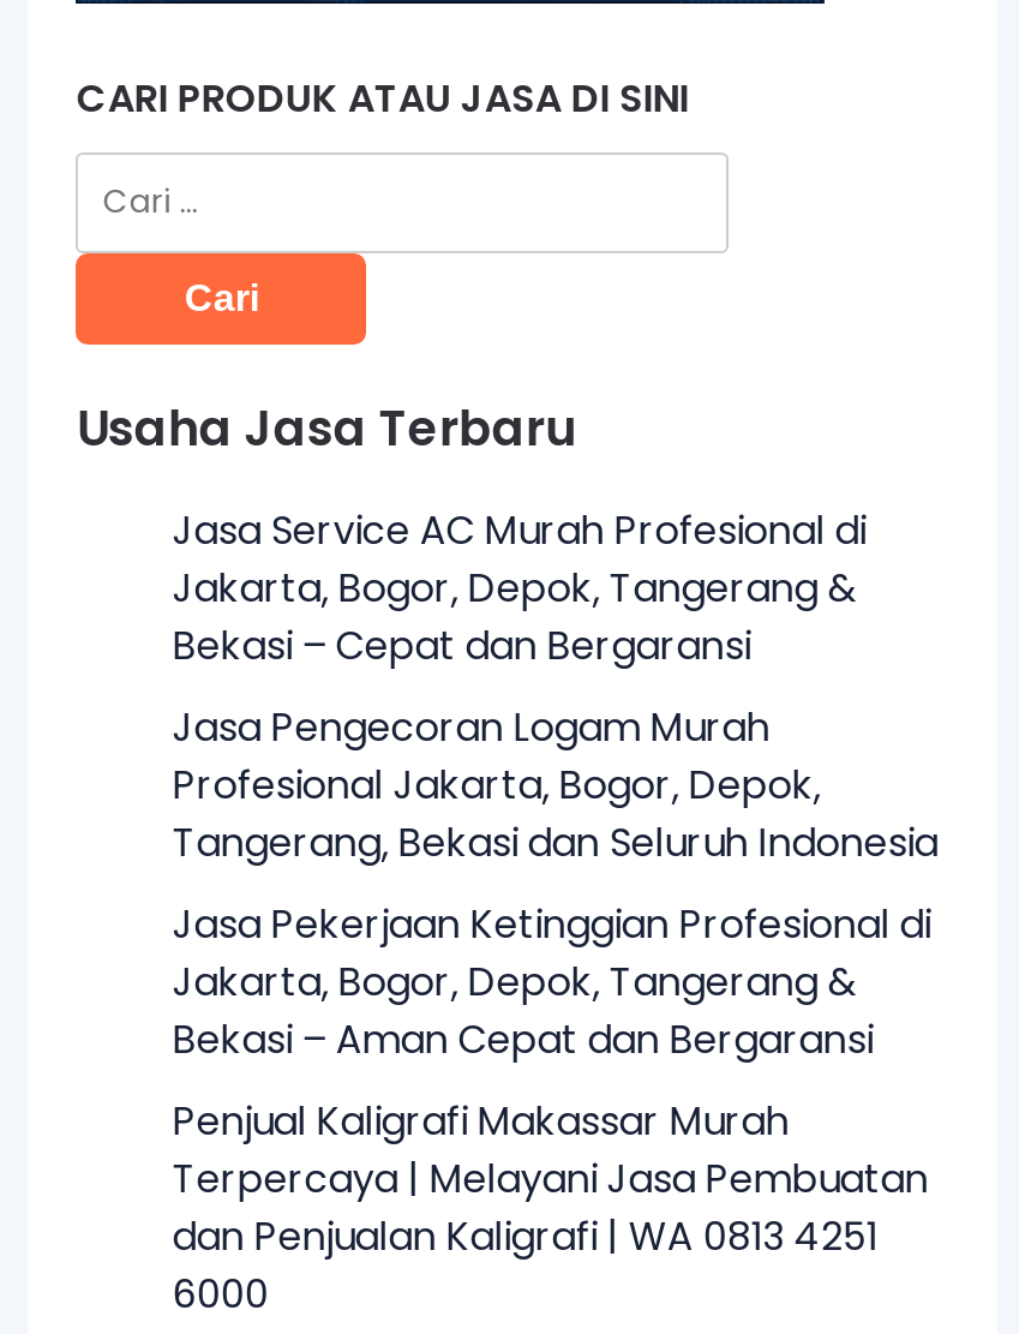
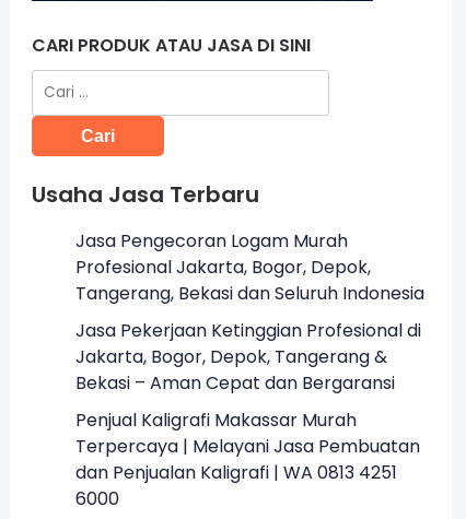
[173,503,866,673] Jasa Service AC Murah Profesional di | Jakarta, Bogor, Depok, Tangerang & | Bekasi – Cepat dan Bergaransi -> none

